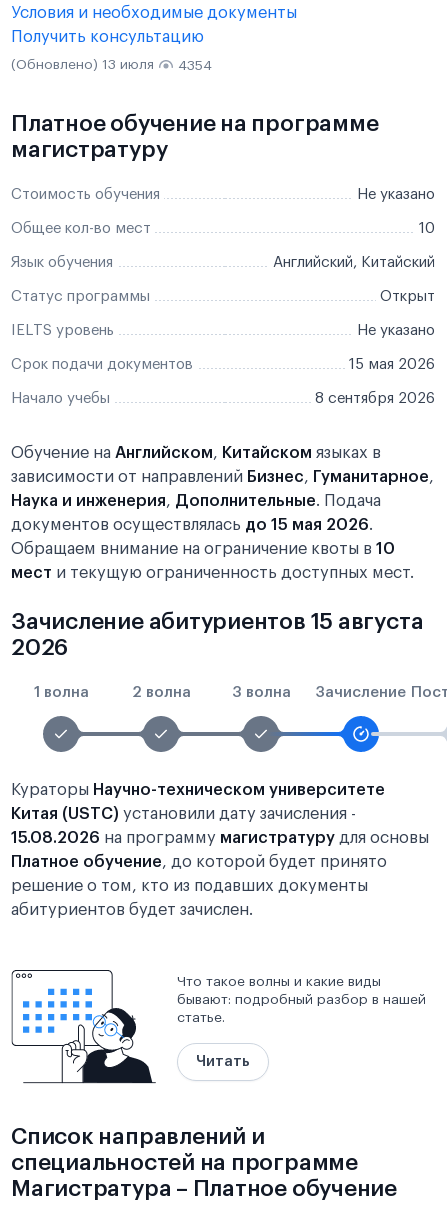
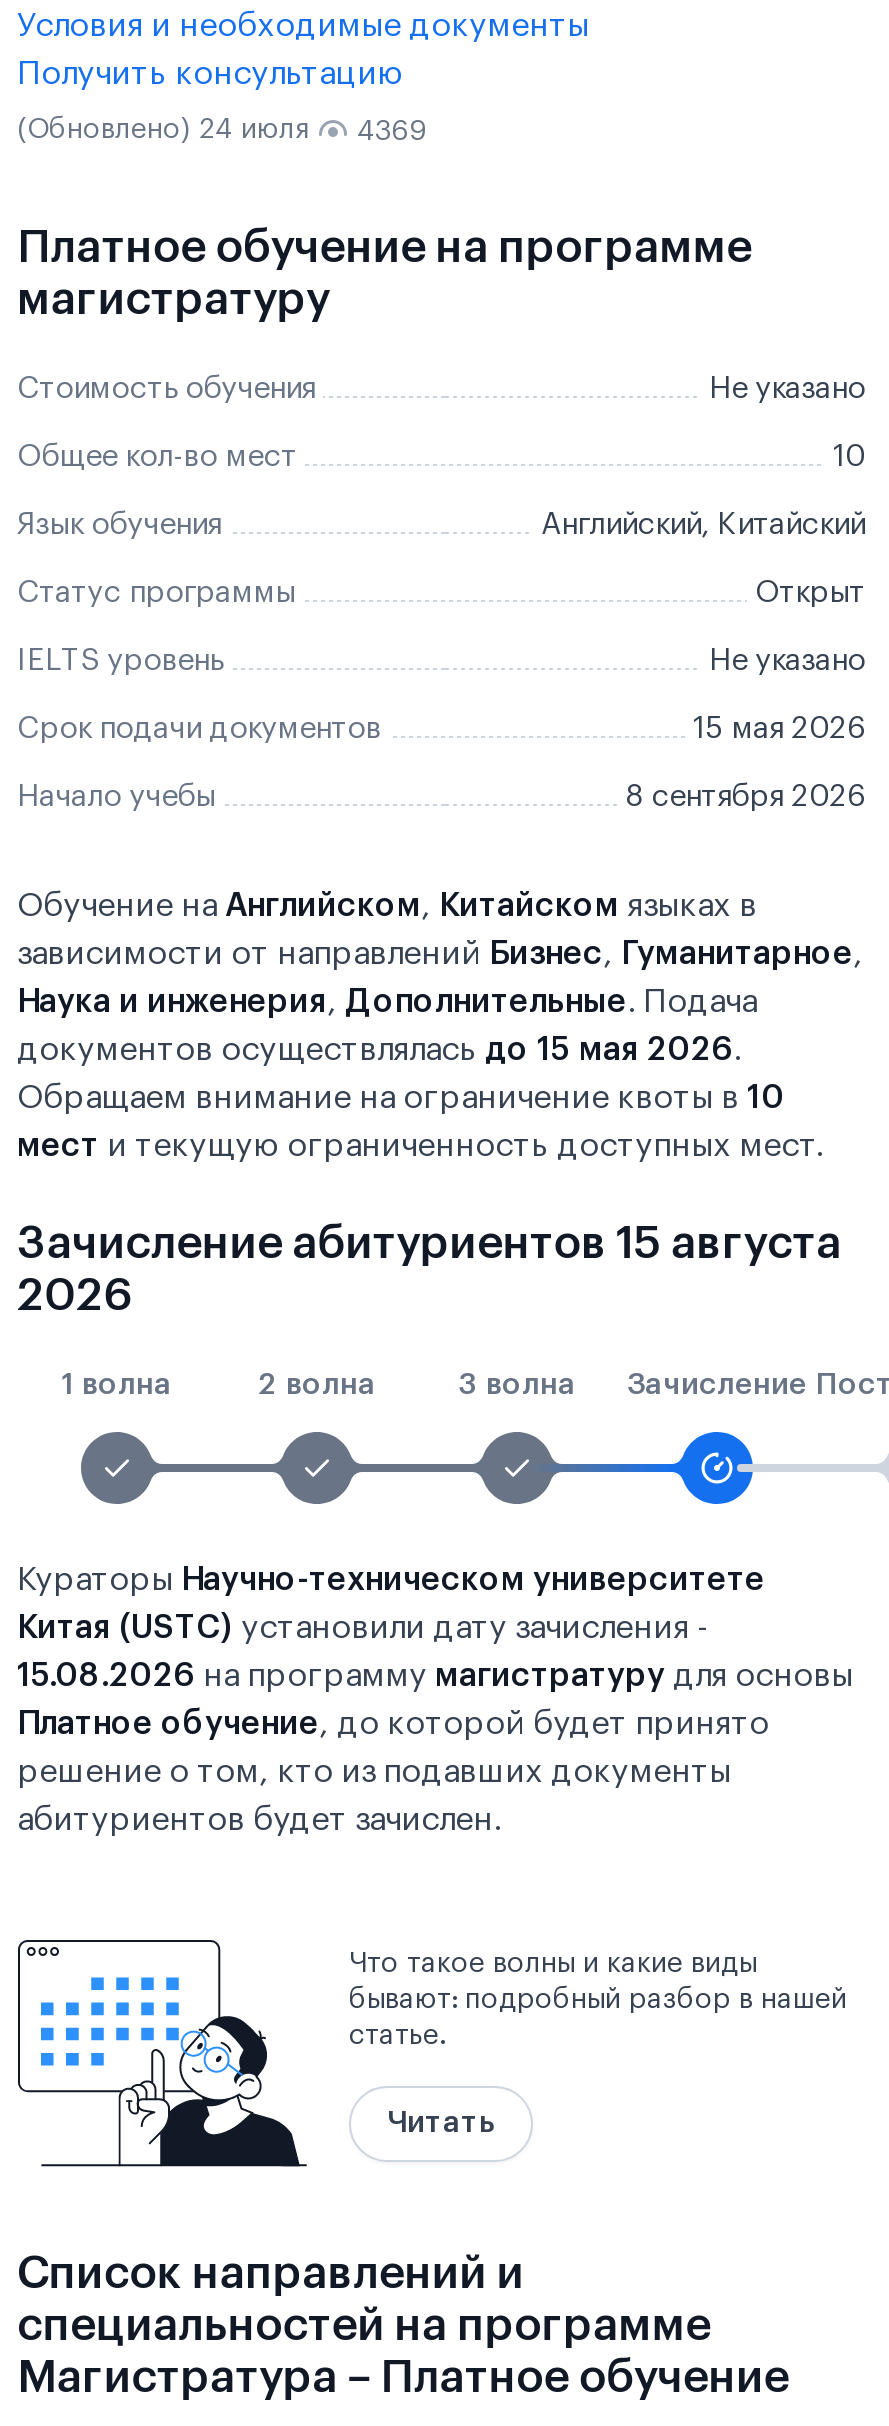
[11,58,154,72] (Обновлено) 13 июля -> [17,116,309,144] (Обновлено) 24 июля
[178,59,212,73] 4354 -> [357,118,427,146] 4369

